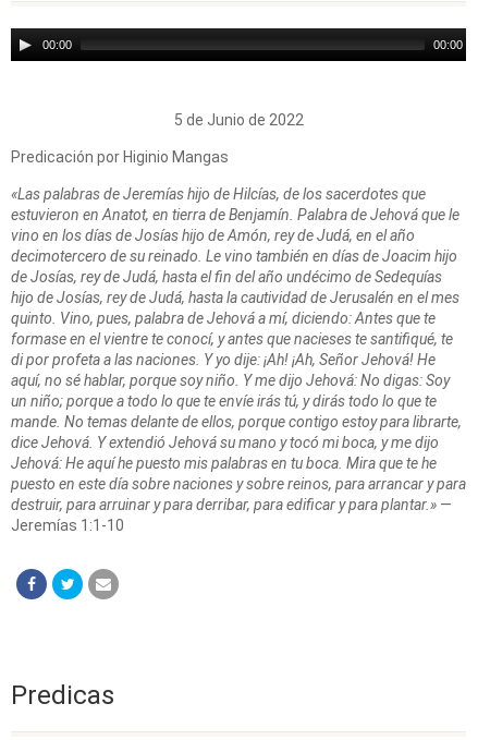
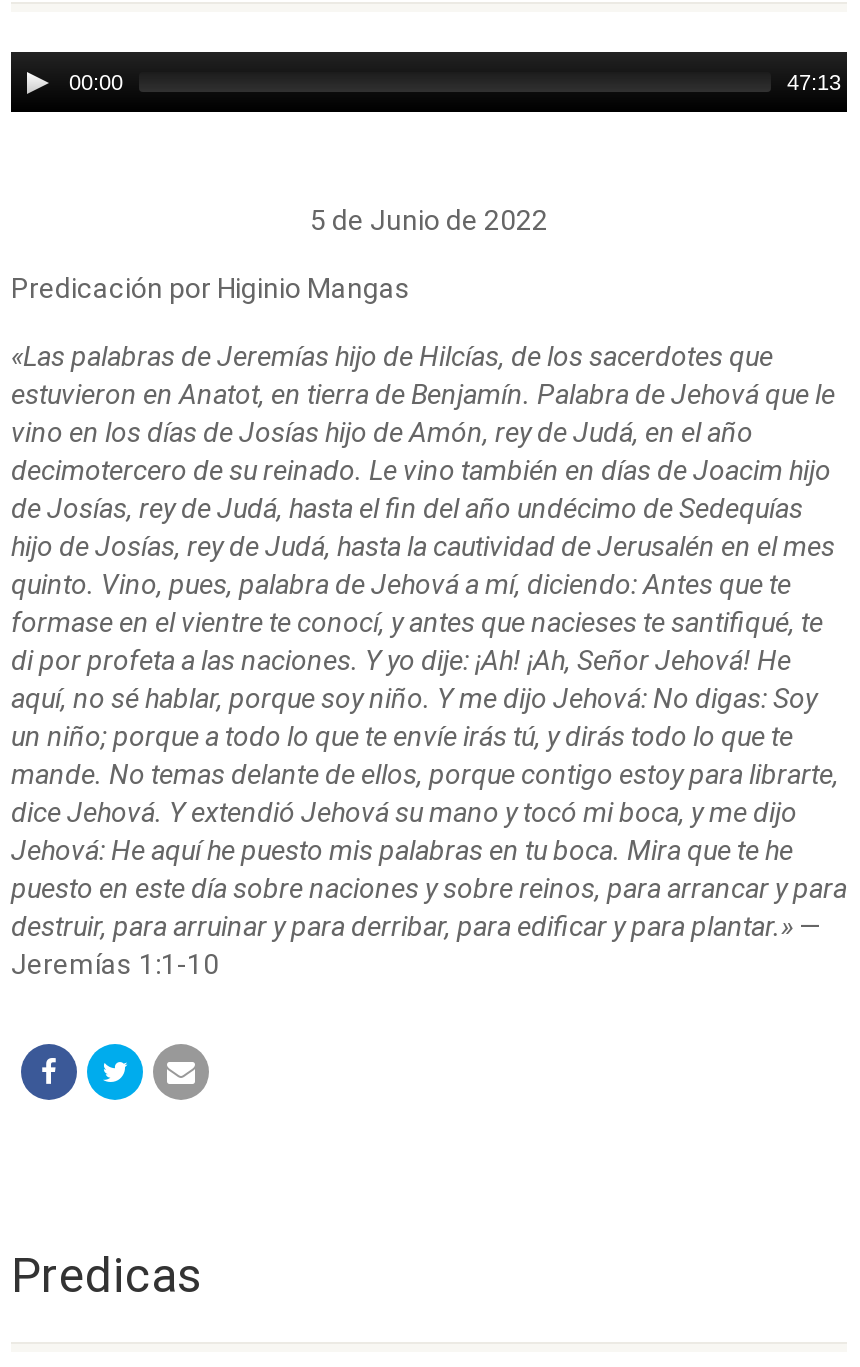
[433,38,463,51] 00:00 -> [787,70,841,94] 47:13

